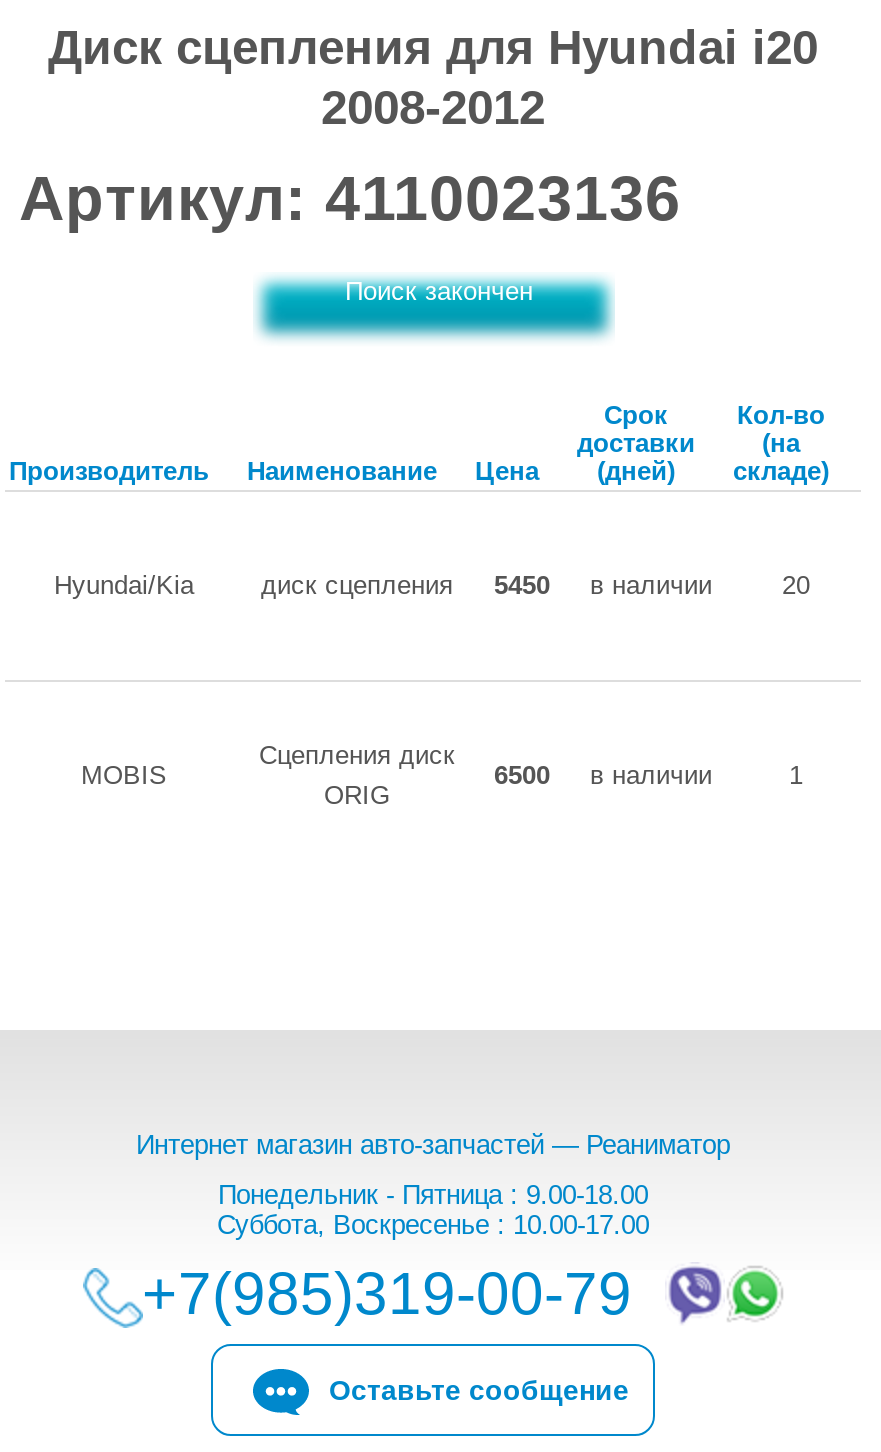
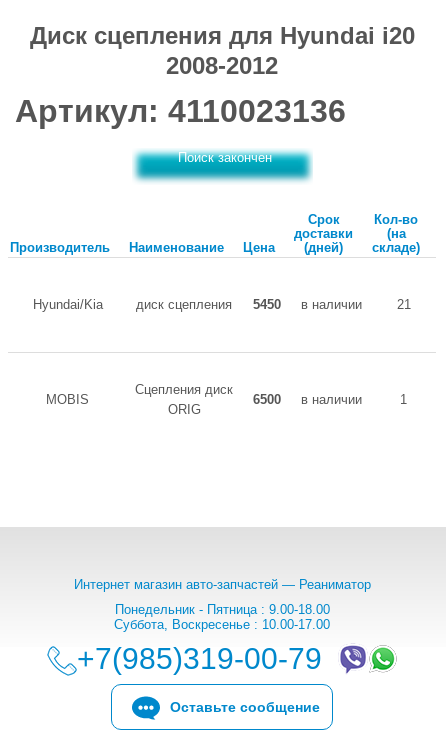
[782,570,810,600] 20 -> [396,297,410,312] 21

